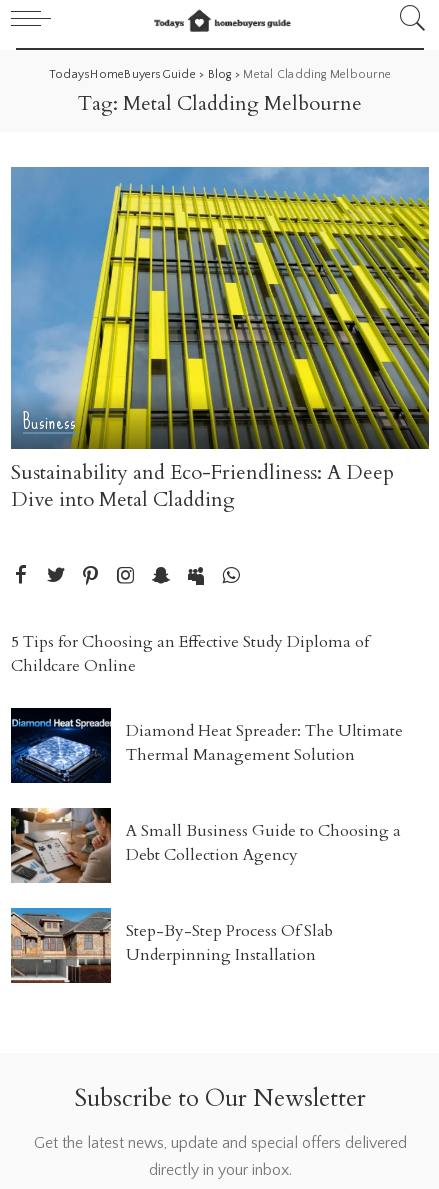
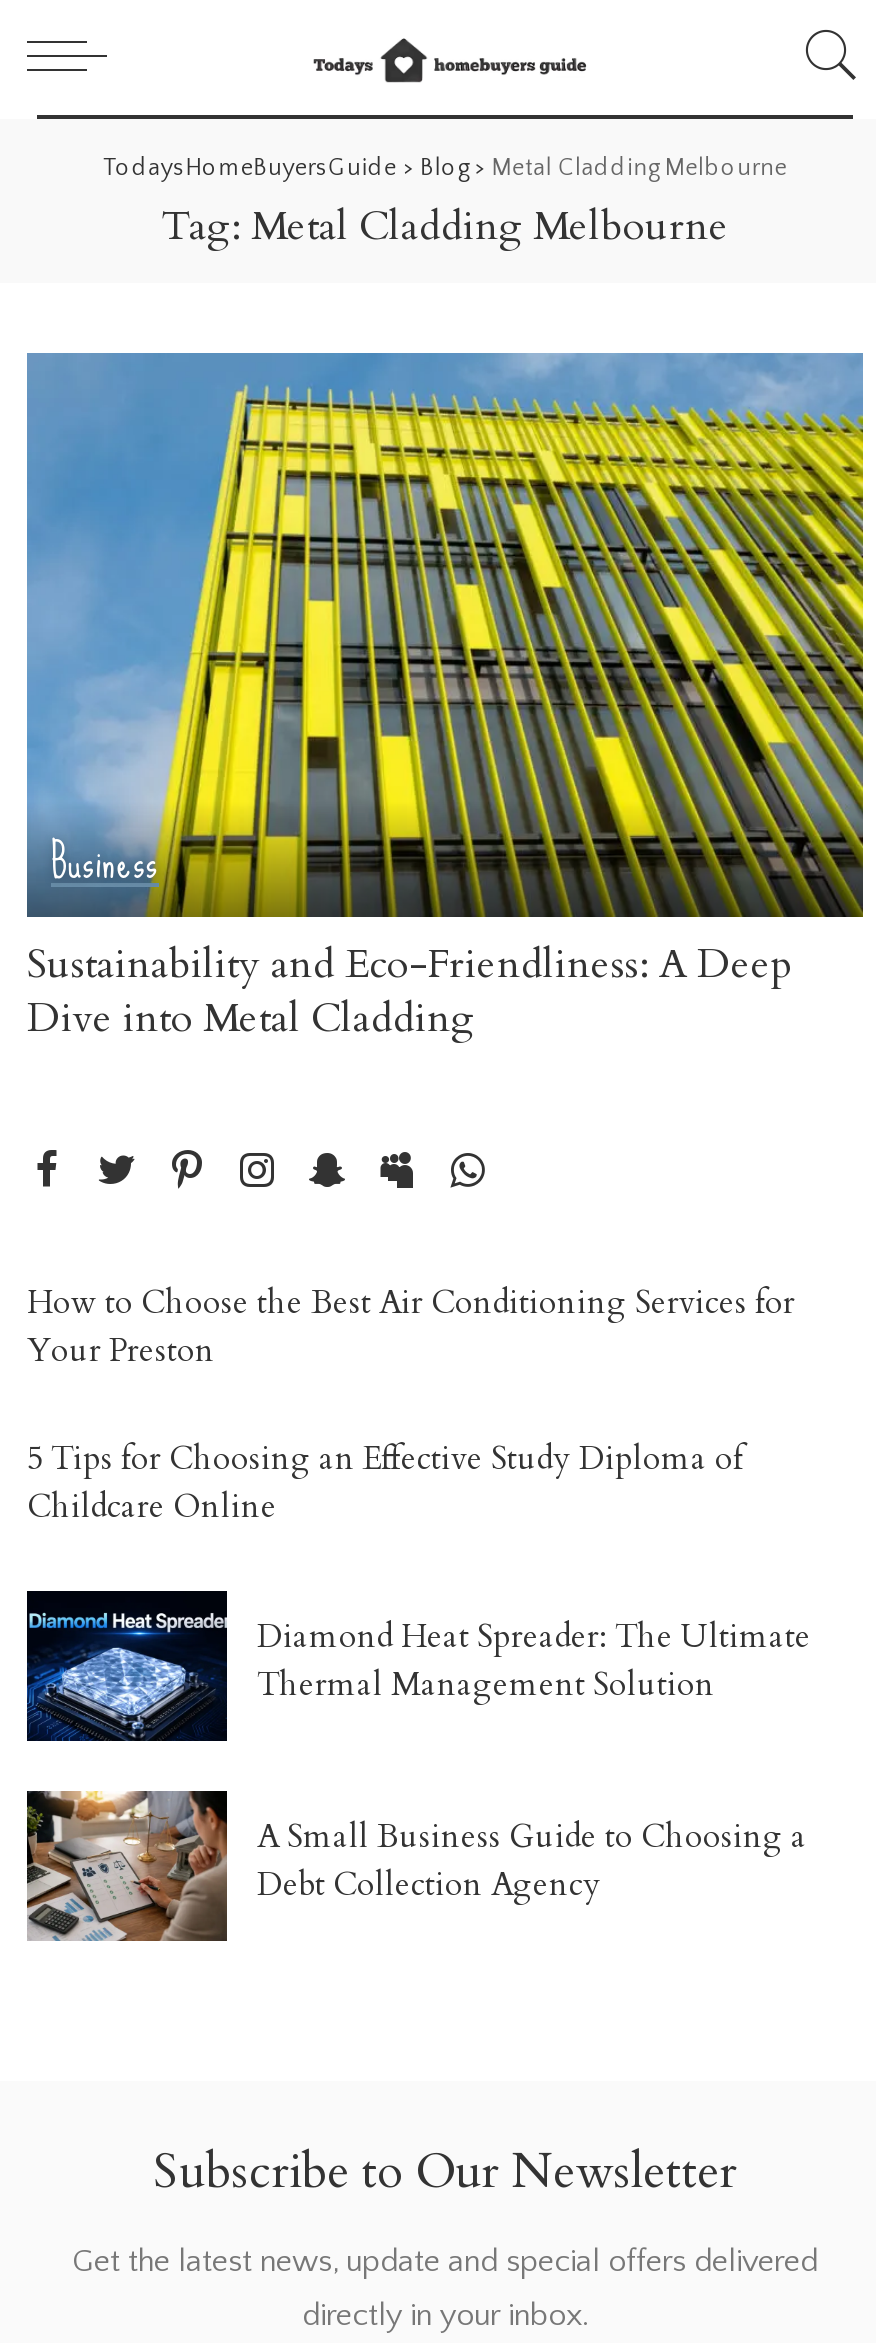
none -> [27,1282,795,1374] How to Choose the Best Air Conditioning Services for | Your Preston
moved [10,631,403,866] -> [25,1438,811,1908]: [image] | 5 Tips for Choosing an Effective Study Diploma of | Childcare Online | Diamond Heat Spreader: The Ultimate | Thermal Management Solution | A Small Business Guide to Choosing a | Debt Collection Agency
[10,907,333,984] [image] | Step-By-Step Process Of Slab | Underpinning Installation -> none

